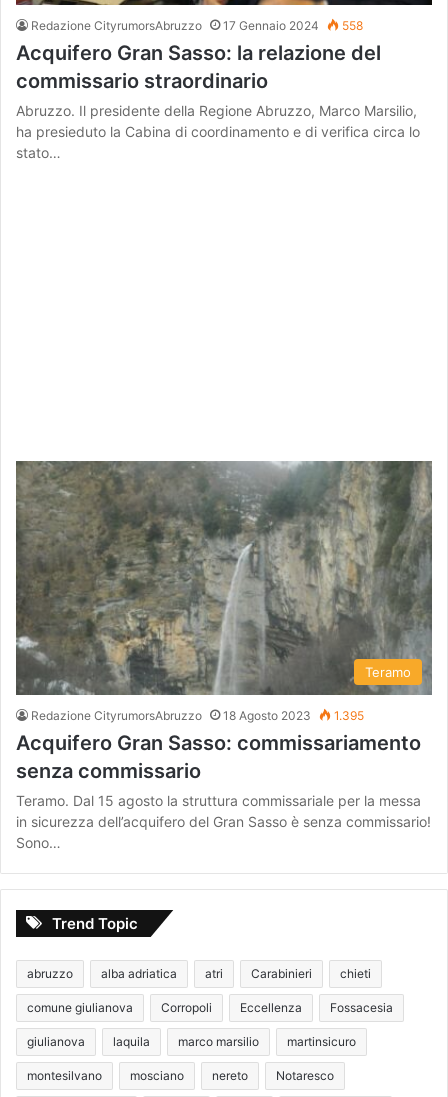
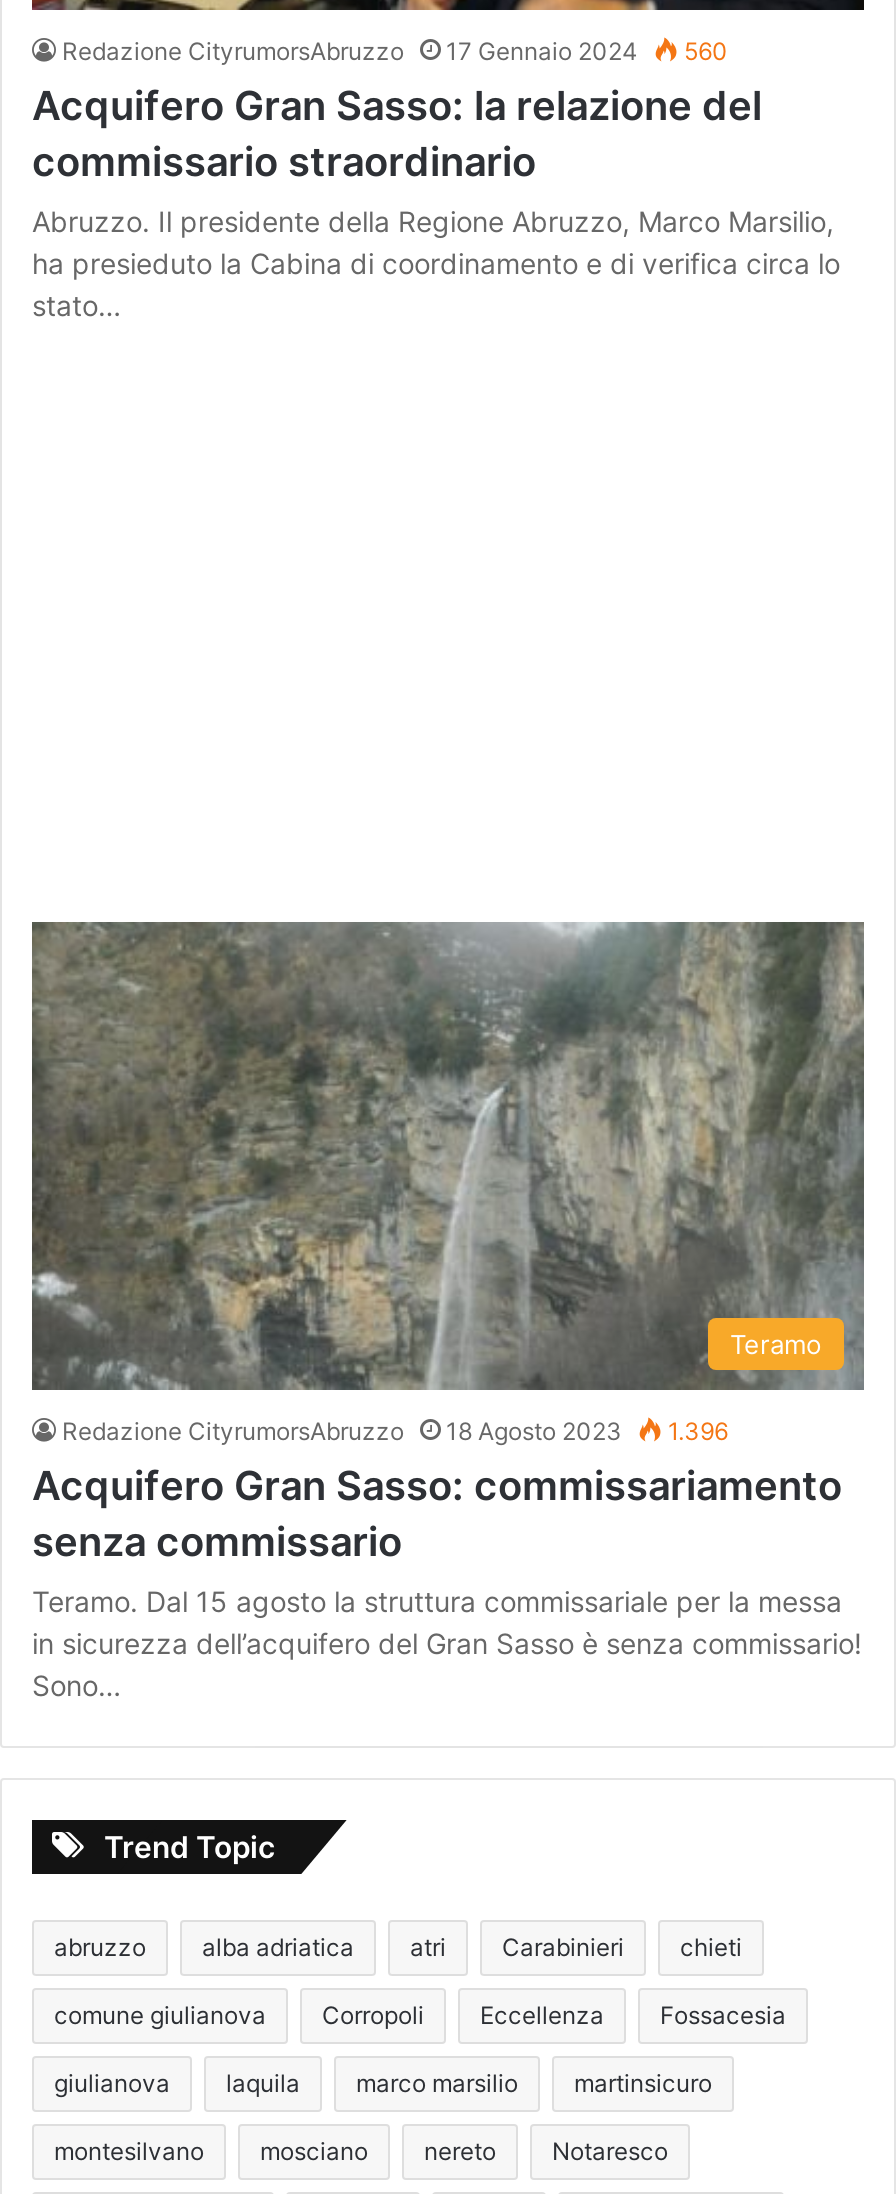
[31,18,363,33] Redazione CityrumorsAbruzzo 17 Gennaio 2024 558 -> [62,35,728,65] Redazione CityrumorsAbruzzo 17 Gennaio 2024 560
[31,708,364,723] Redazione CityrumorsAbruzzo 18 Agosto 2023 1.395 -> [62,1417,728,1447] Redazione CityrumorsAbruzzo 18 Agosto 2023 1.396

